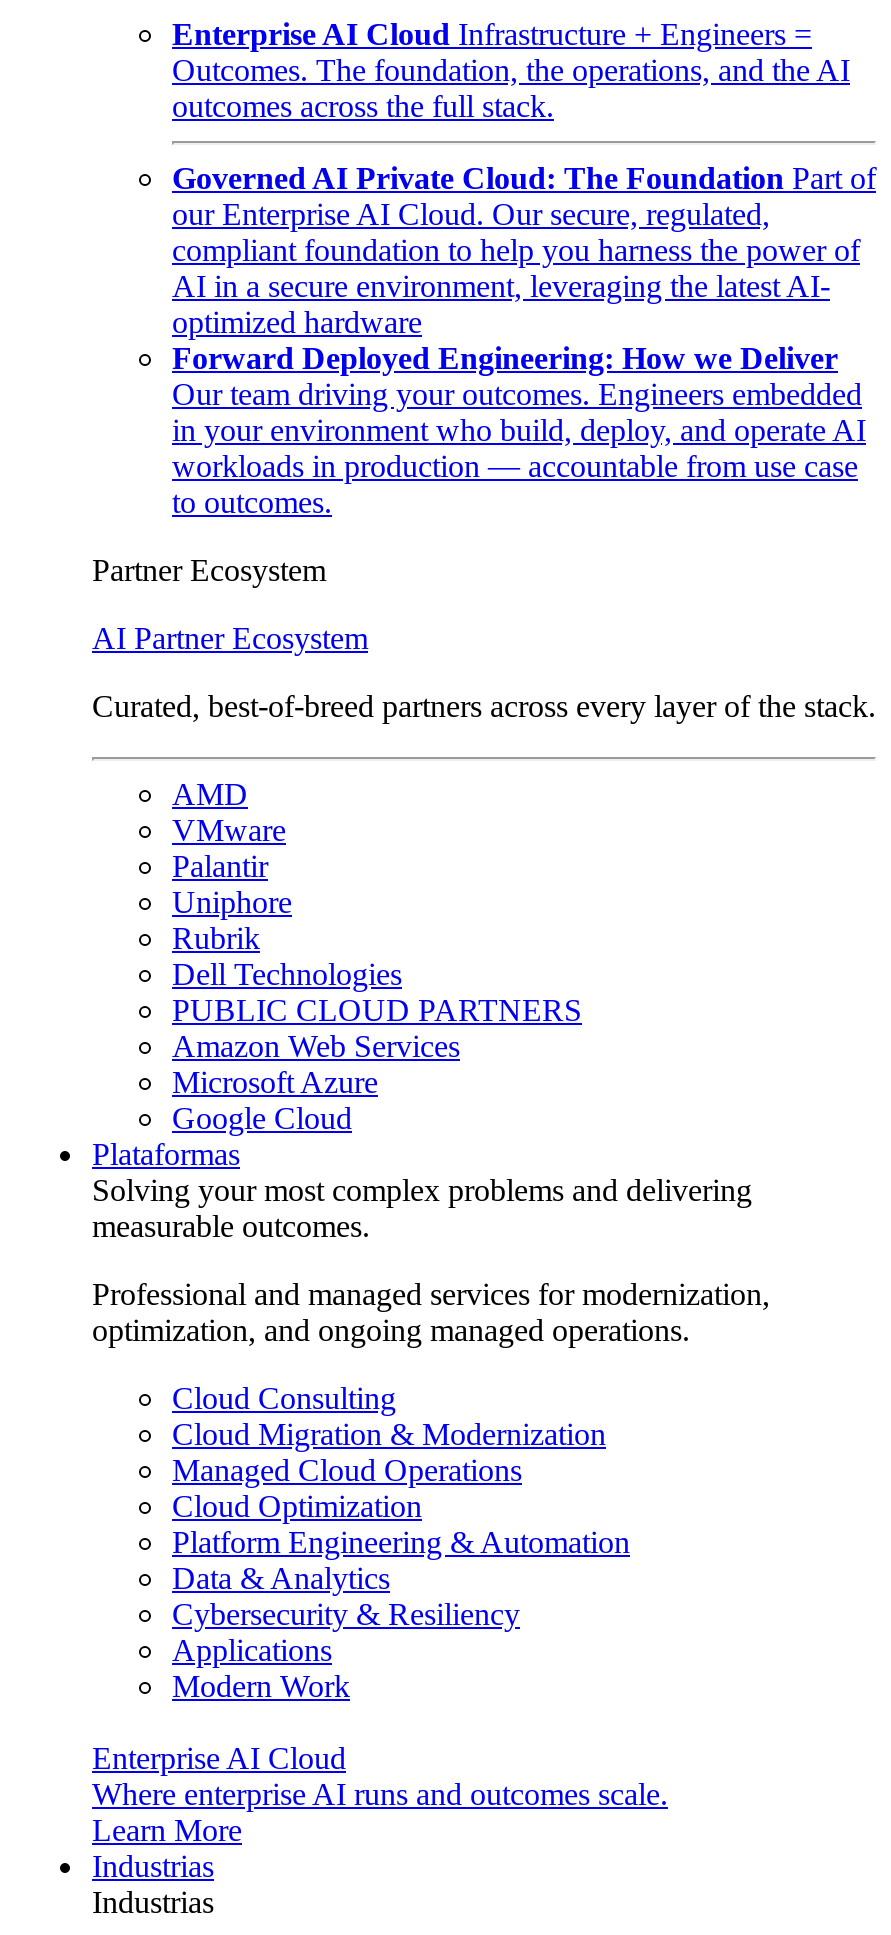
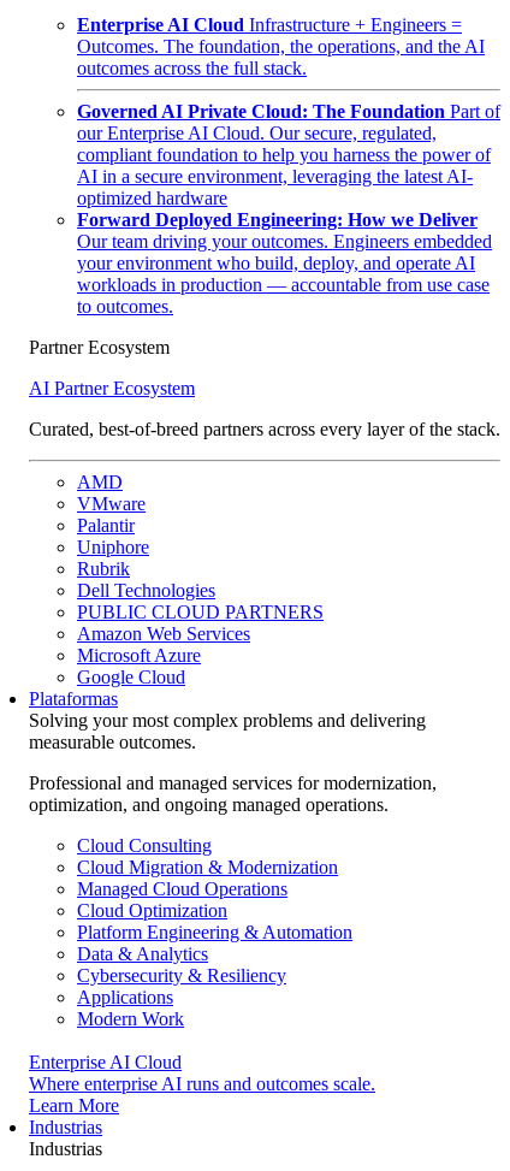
[172,413,866,447] in your environment who build, deploy, and operate AI -> [77,253,475,273] your environment who build, deploy, and operate AI

